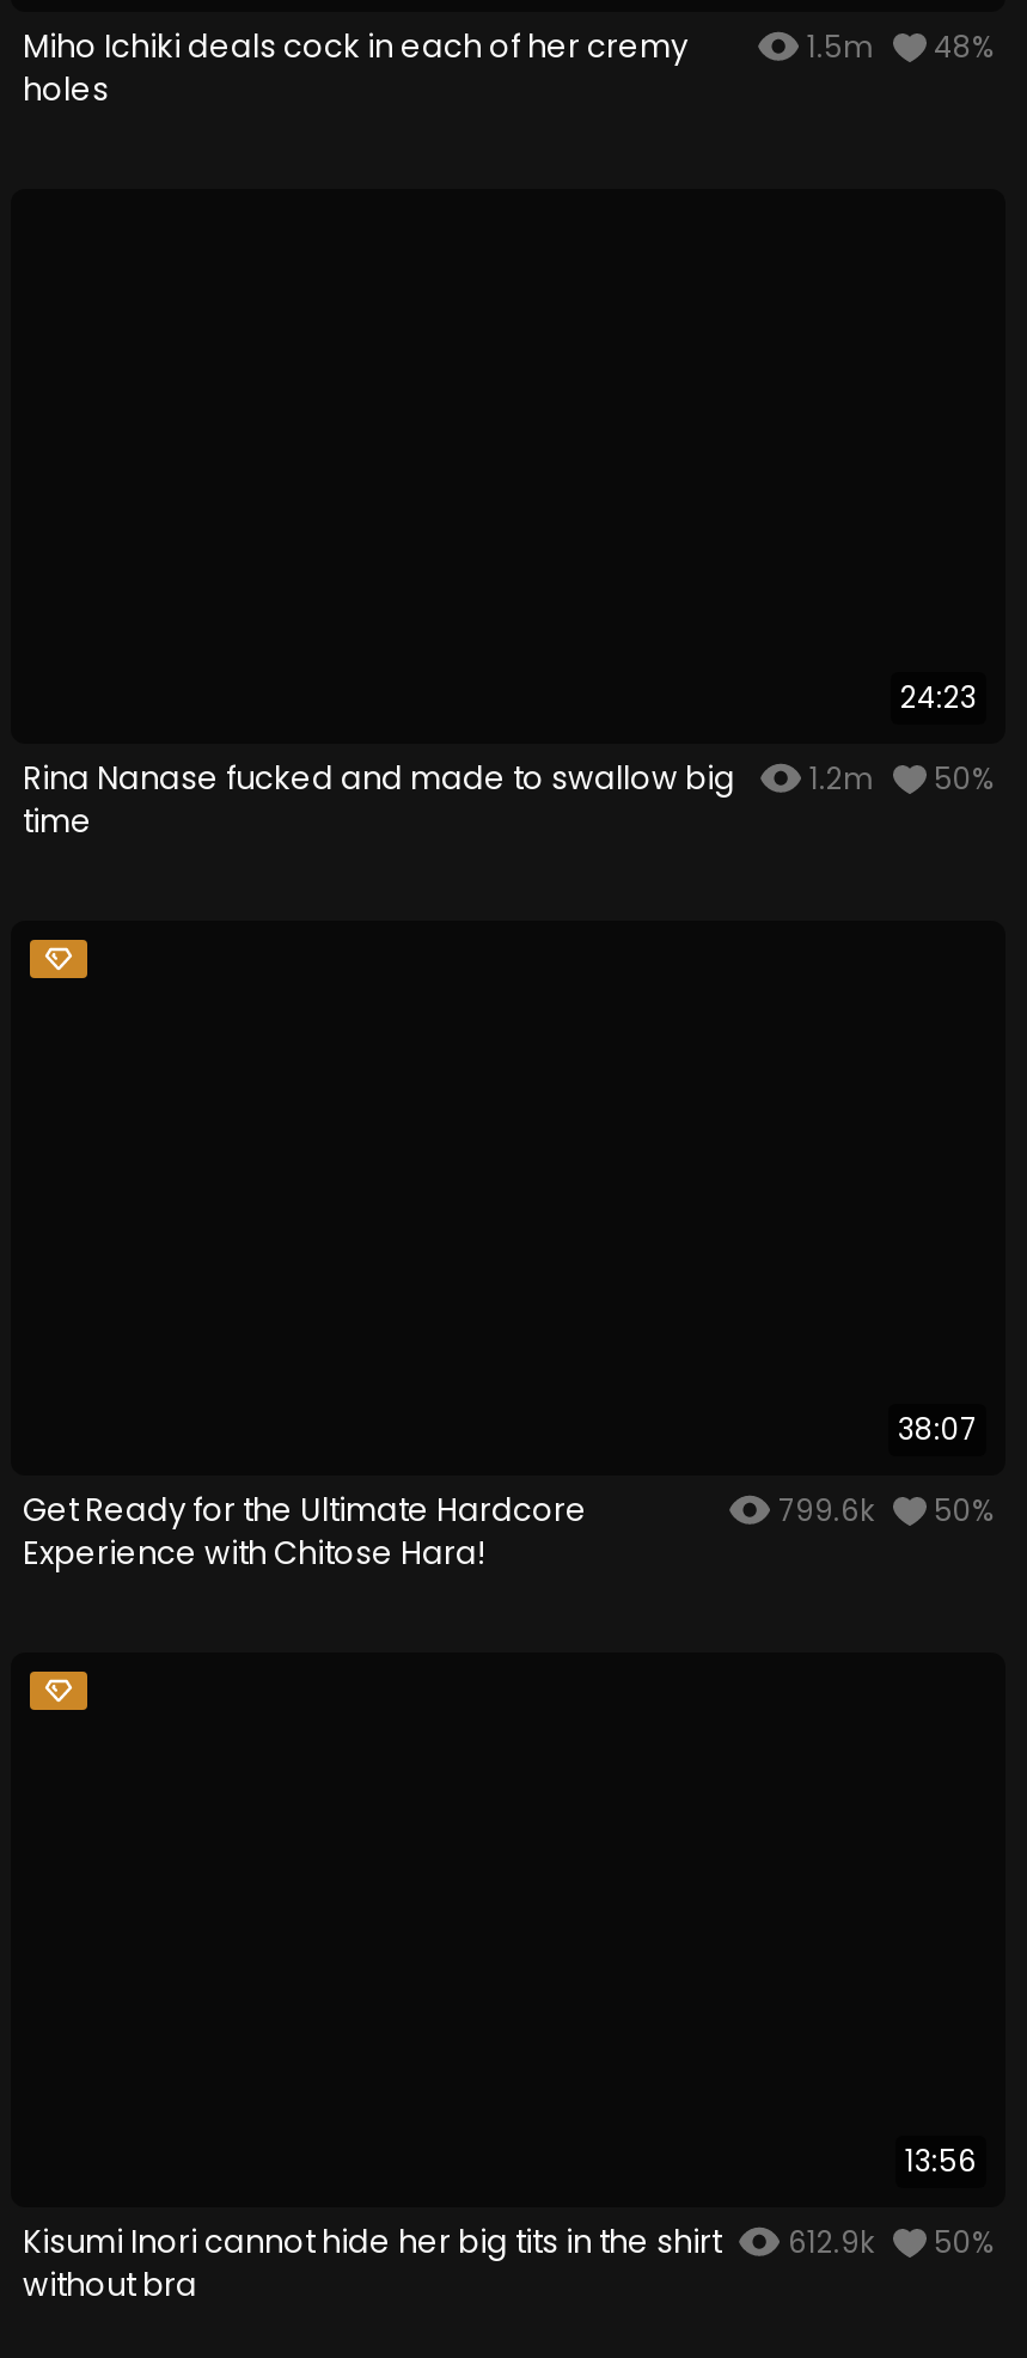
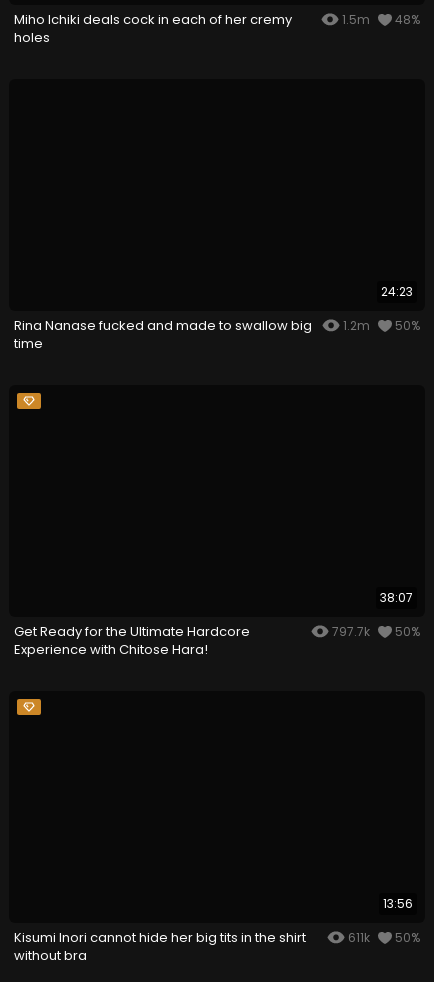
[771,1489,994,1530] 799.6k 50% -> [329,623,420,640] 797.7k 50%
[781,2220,881,2261] 612.9k -> [345,928,373,945] 611k

